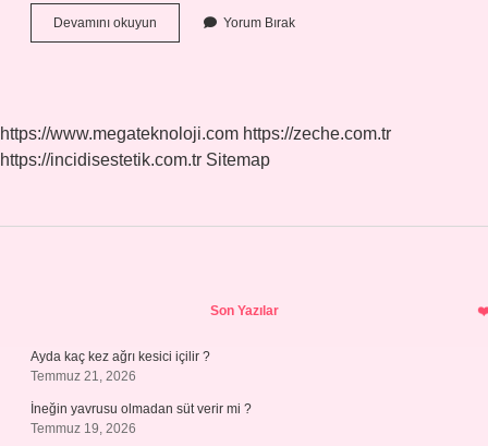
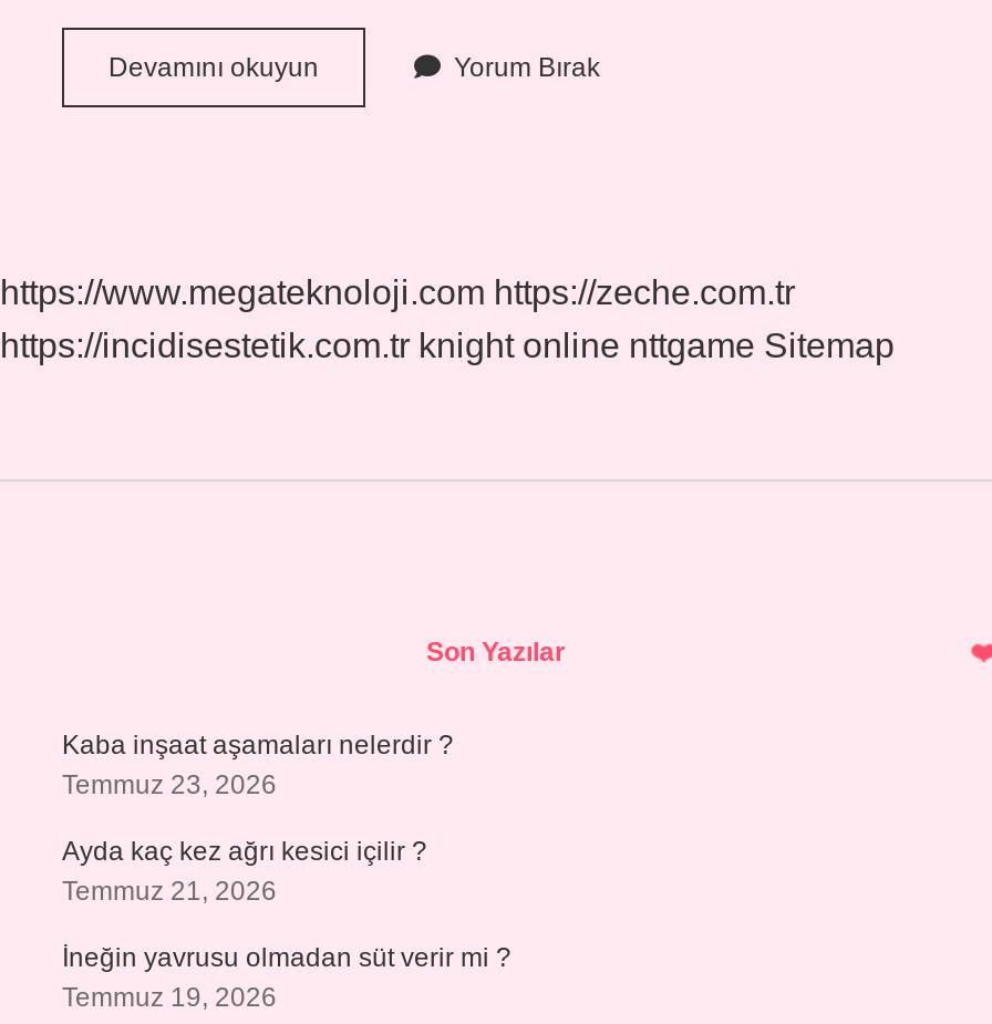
[0,150,270,169] https://incidisestetik.com.tr Sitemap -> [0,327,895,364] https://incidisestetik.com.tr knight online nttgame Sitemap
none -> [62,730,454,800] Kaba inşaat aşamaları nelerdir ? | Temmuz 23, 2026

